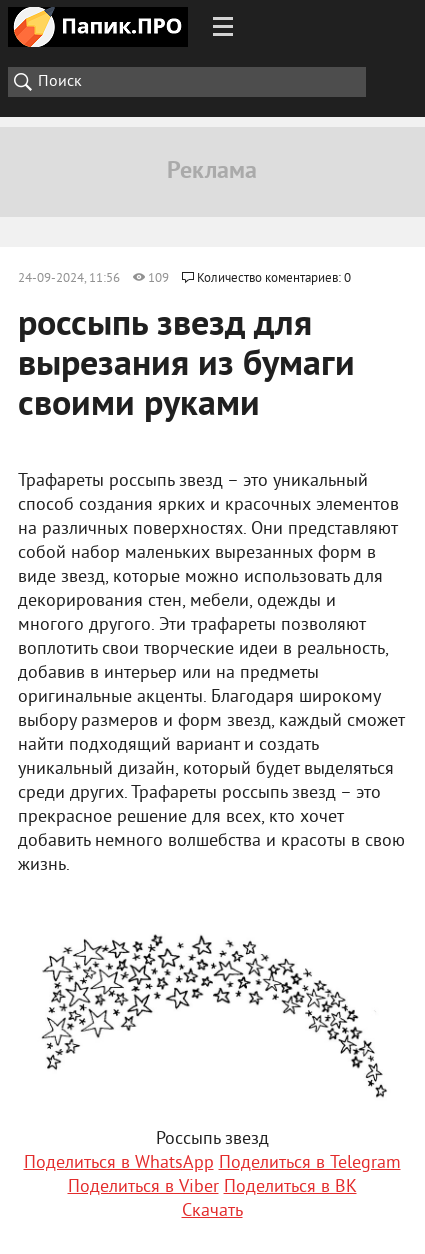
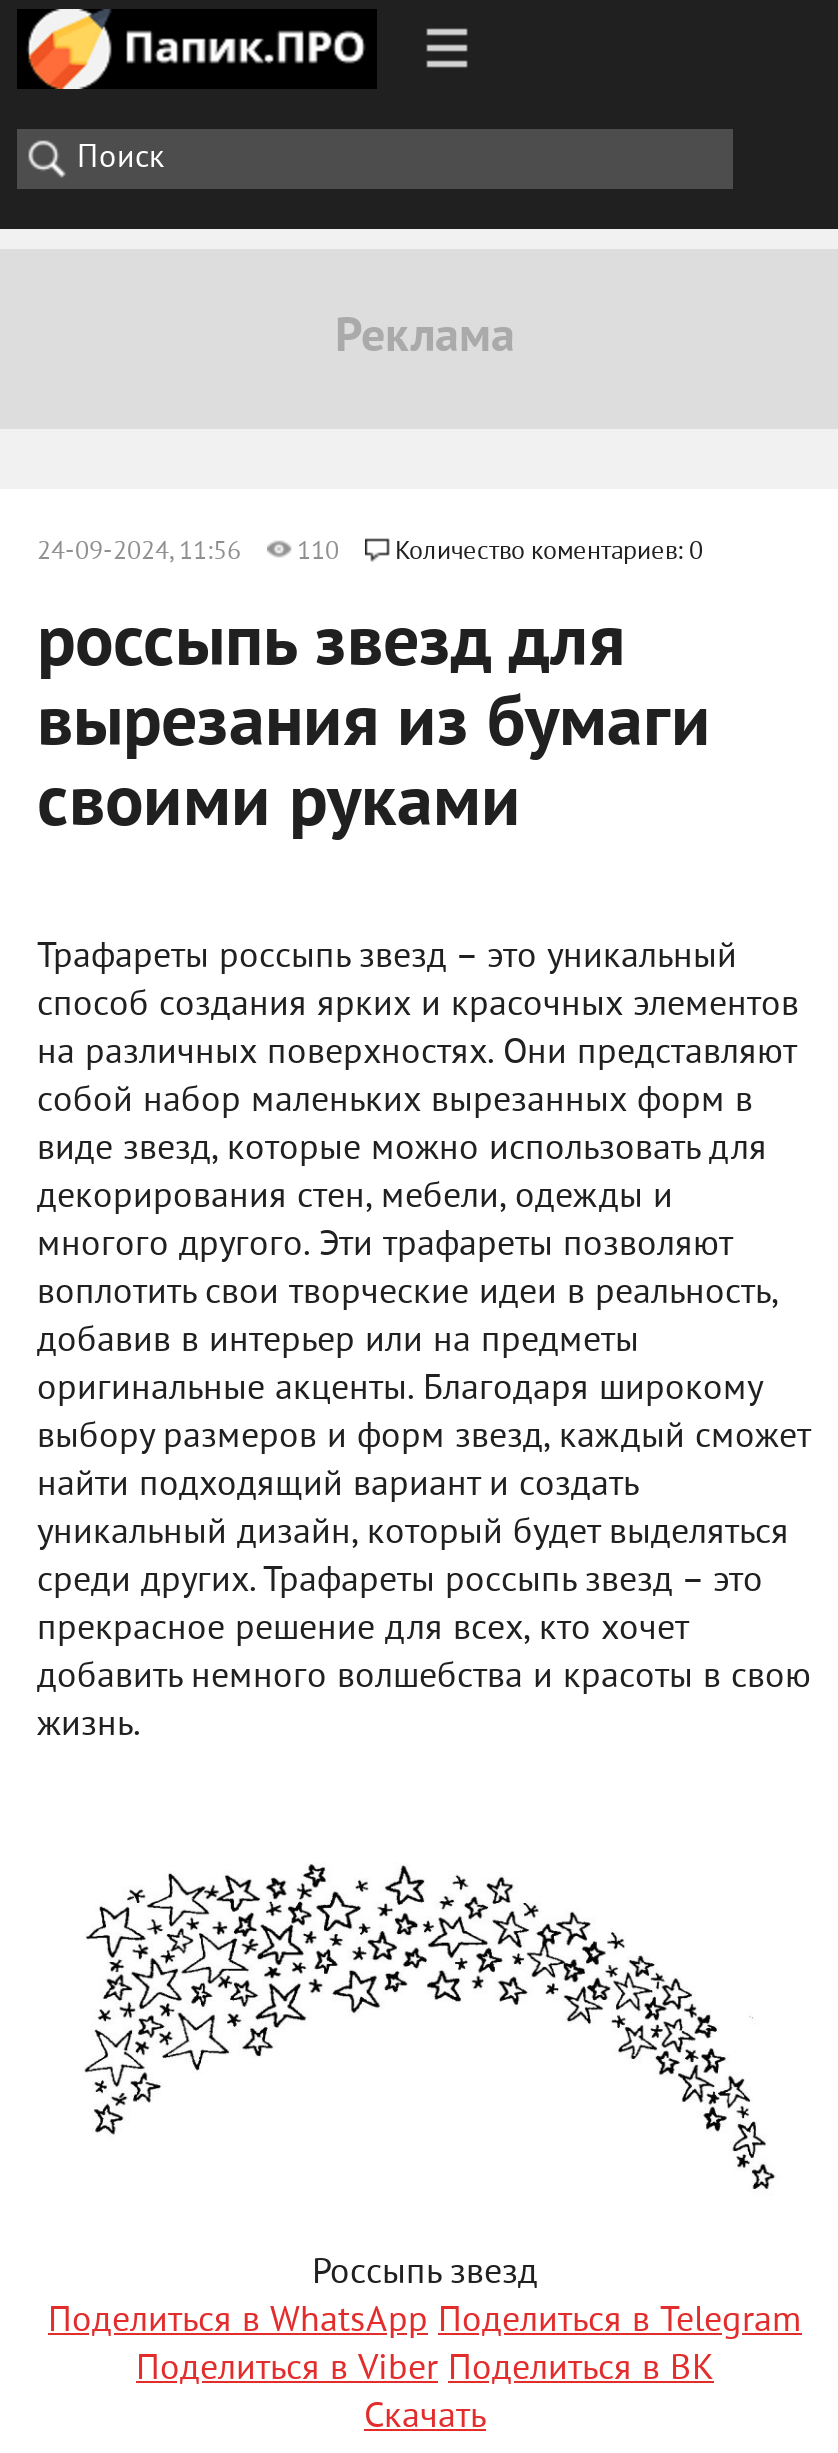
[18,271,351,287] 24-09-2024, 11:56 109 Количество коментариев: 0 -> [37,537,703,569] 24-09-2024, 11:56 110 Количество коментариев: 0

